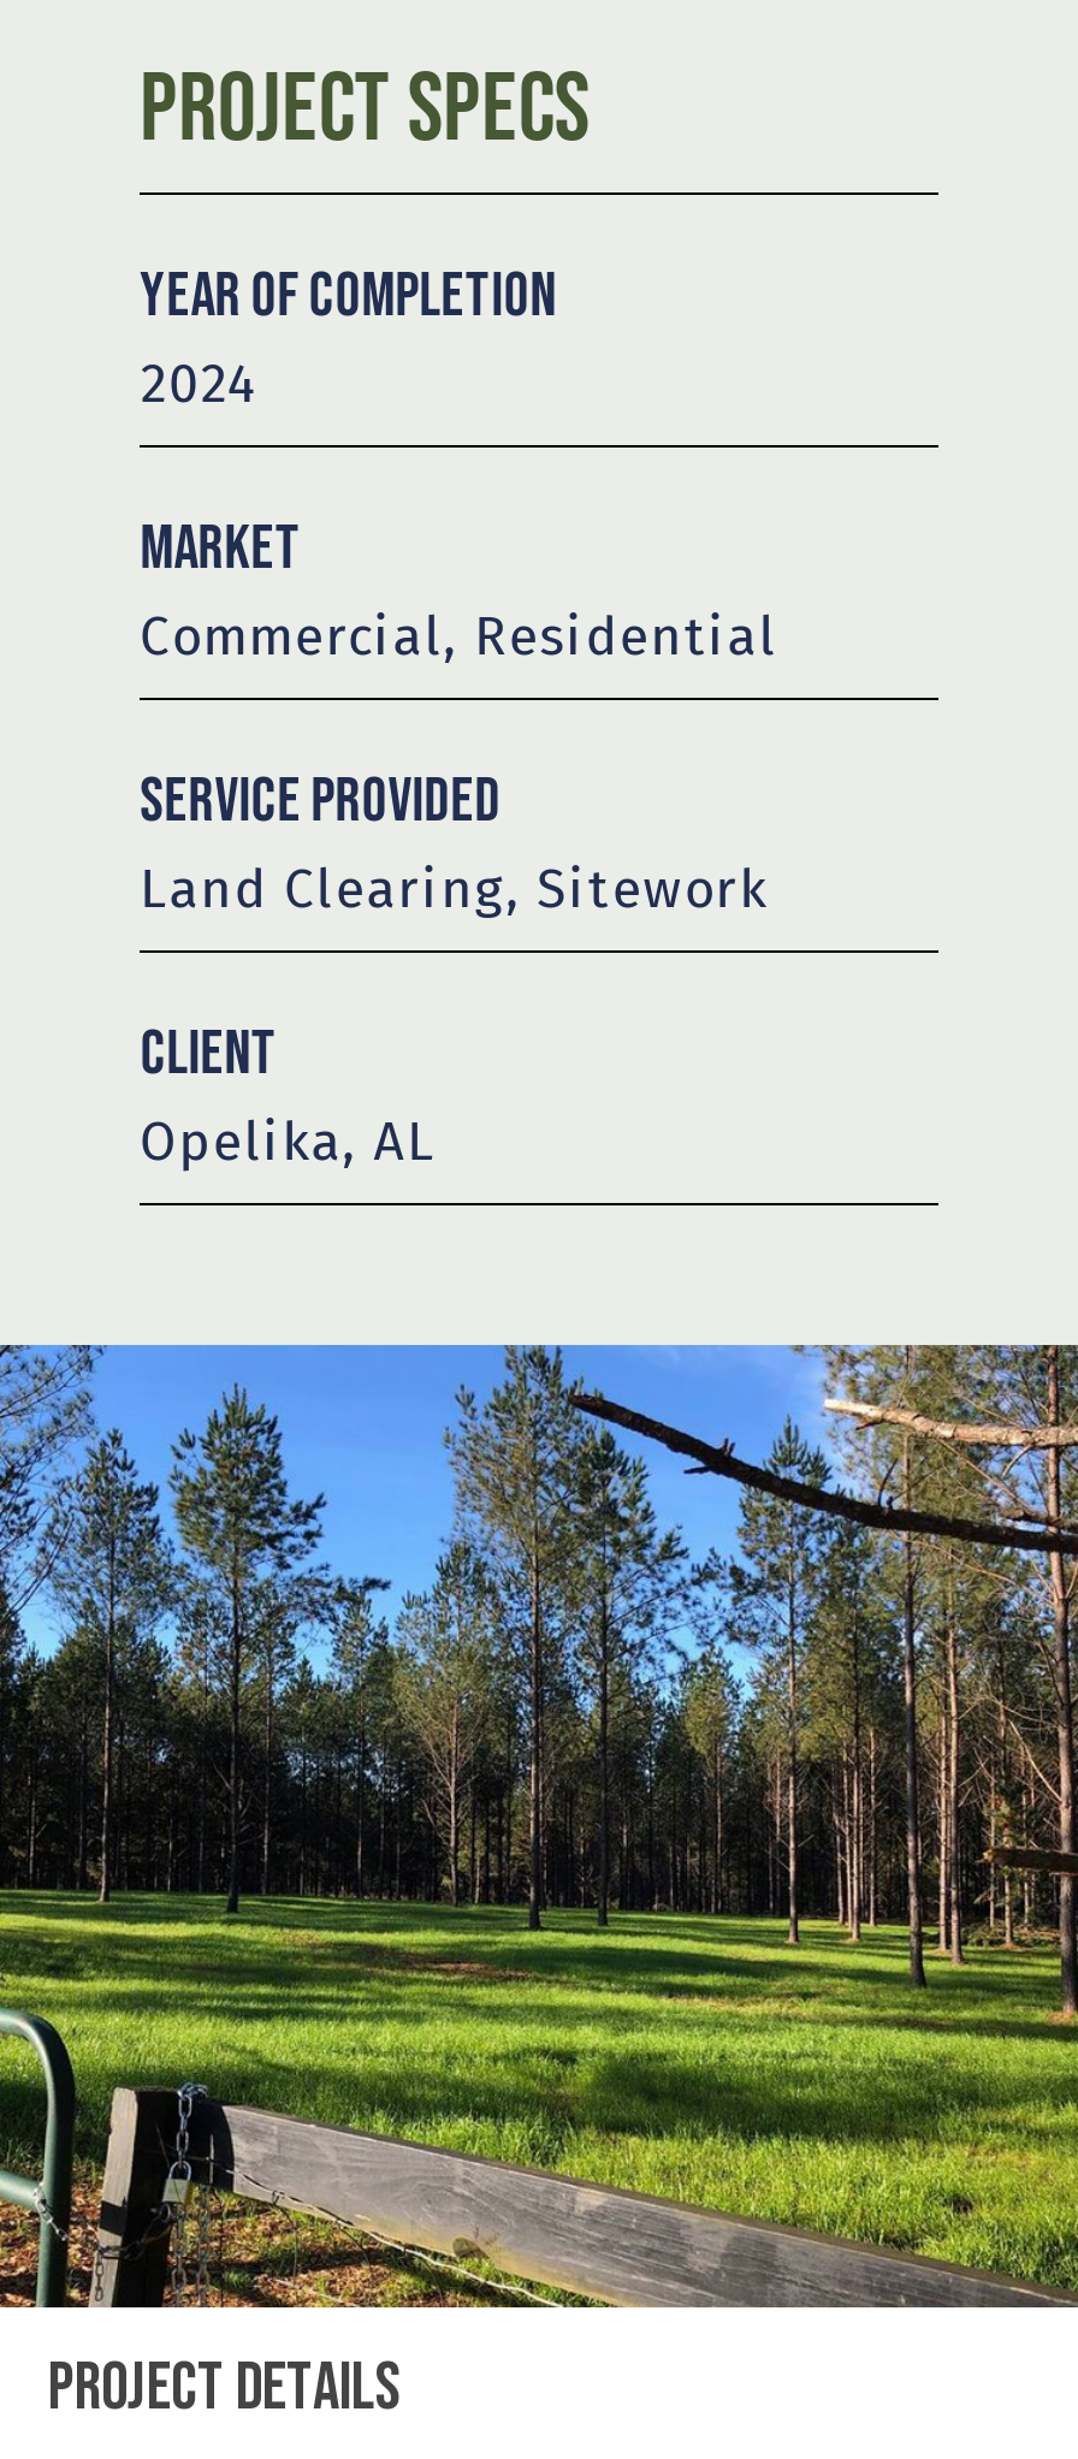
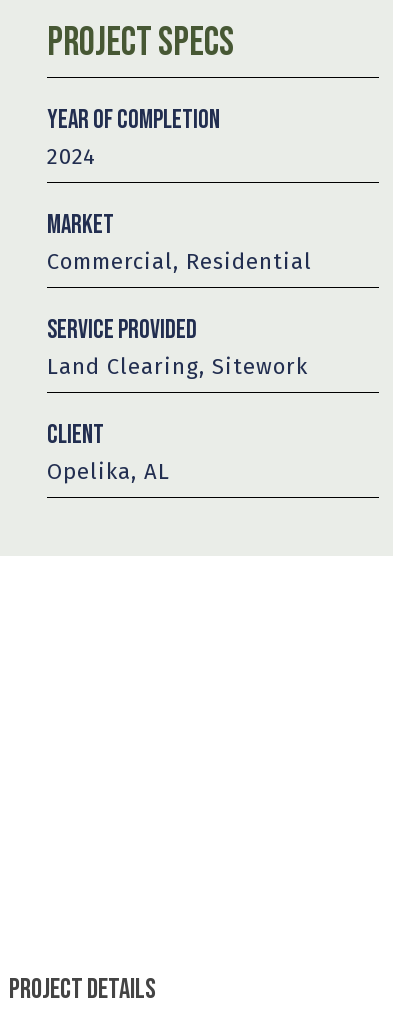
[7,1343,1071,2310] [image] -> none

